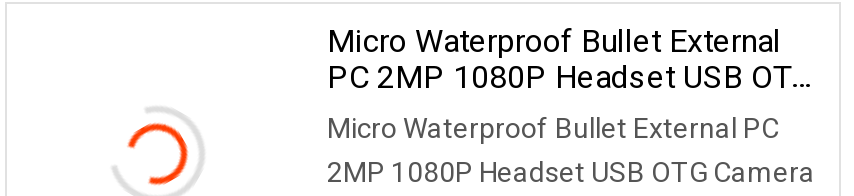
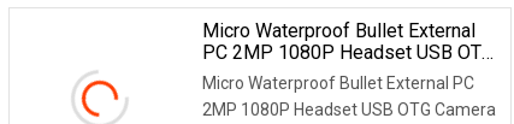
[111,106,203,186] [image] -> [71,71,126,117] [image]

